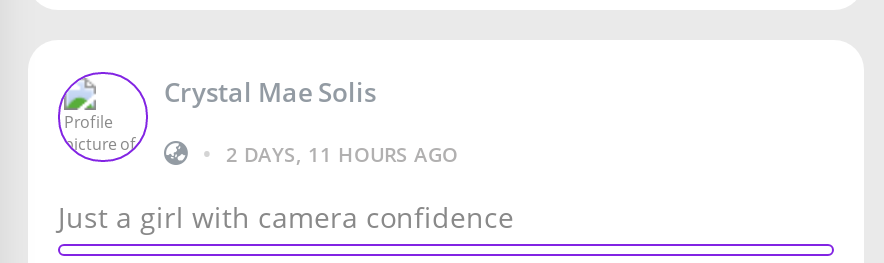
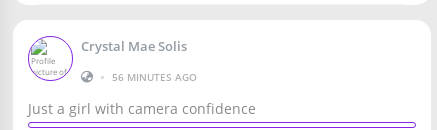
[202,136,458,172] • 2 DAYS, 11 HOURS AGO -> [100,68,197,86] • 56 MINUTES AGO

